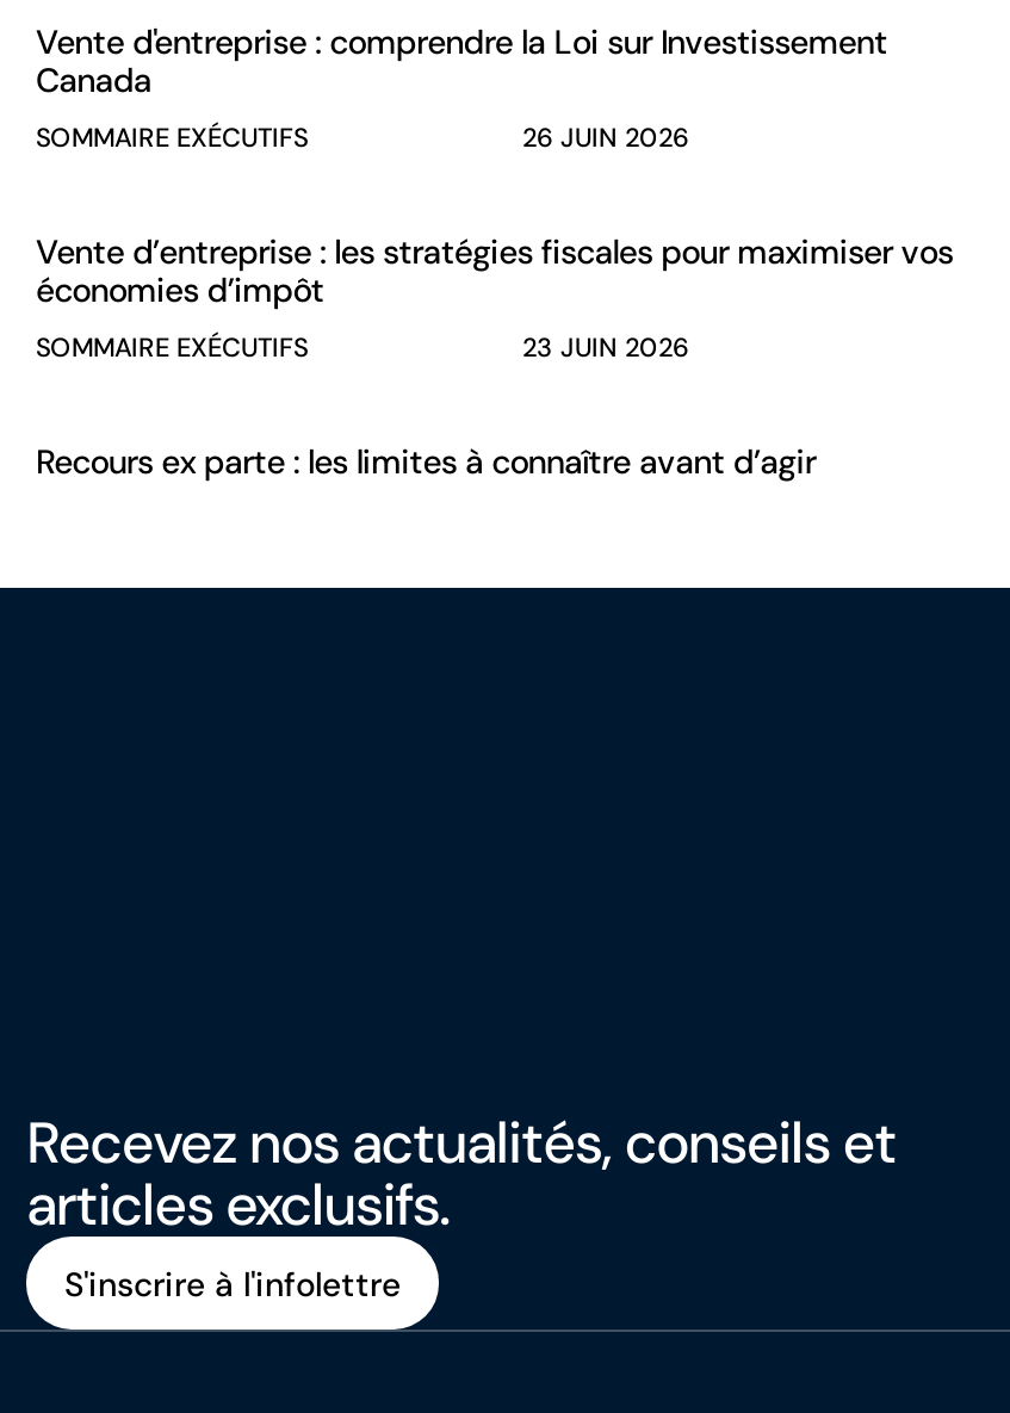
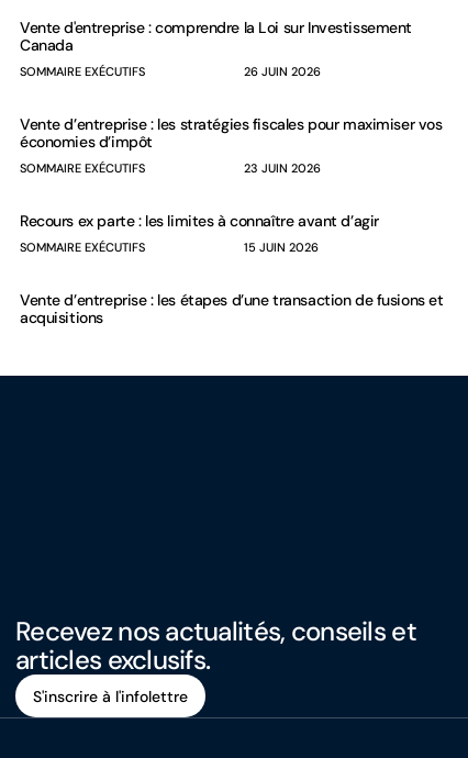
none -> [20,239,443,327] SOMMAIRE EXÉCUTIFS | 15 JUIN 2026 | Vente d’entreprise : les étapes d’une transaction de fusions et | acquisitions

